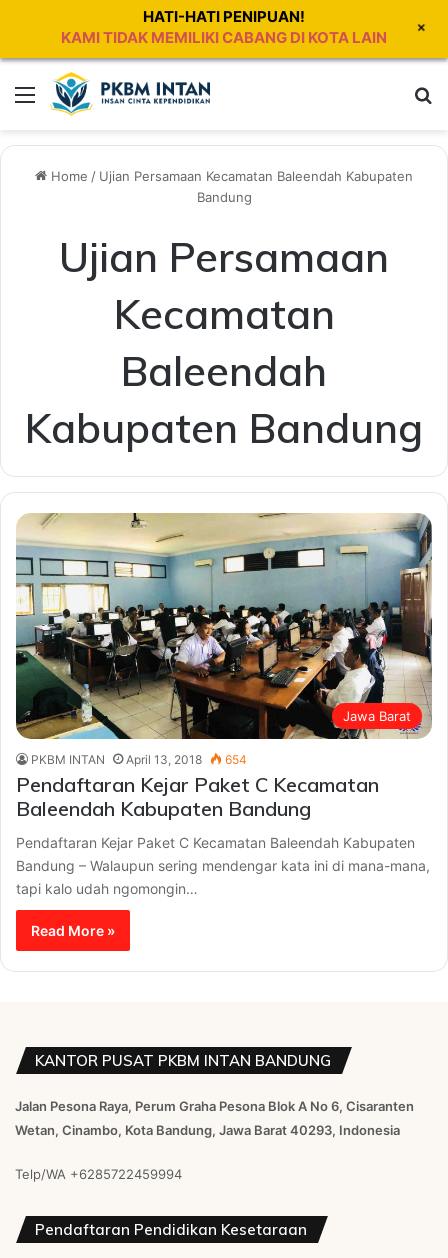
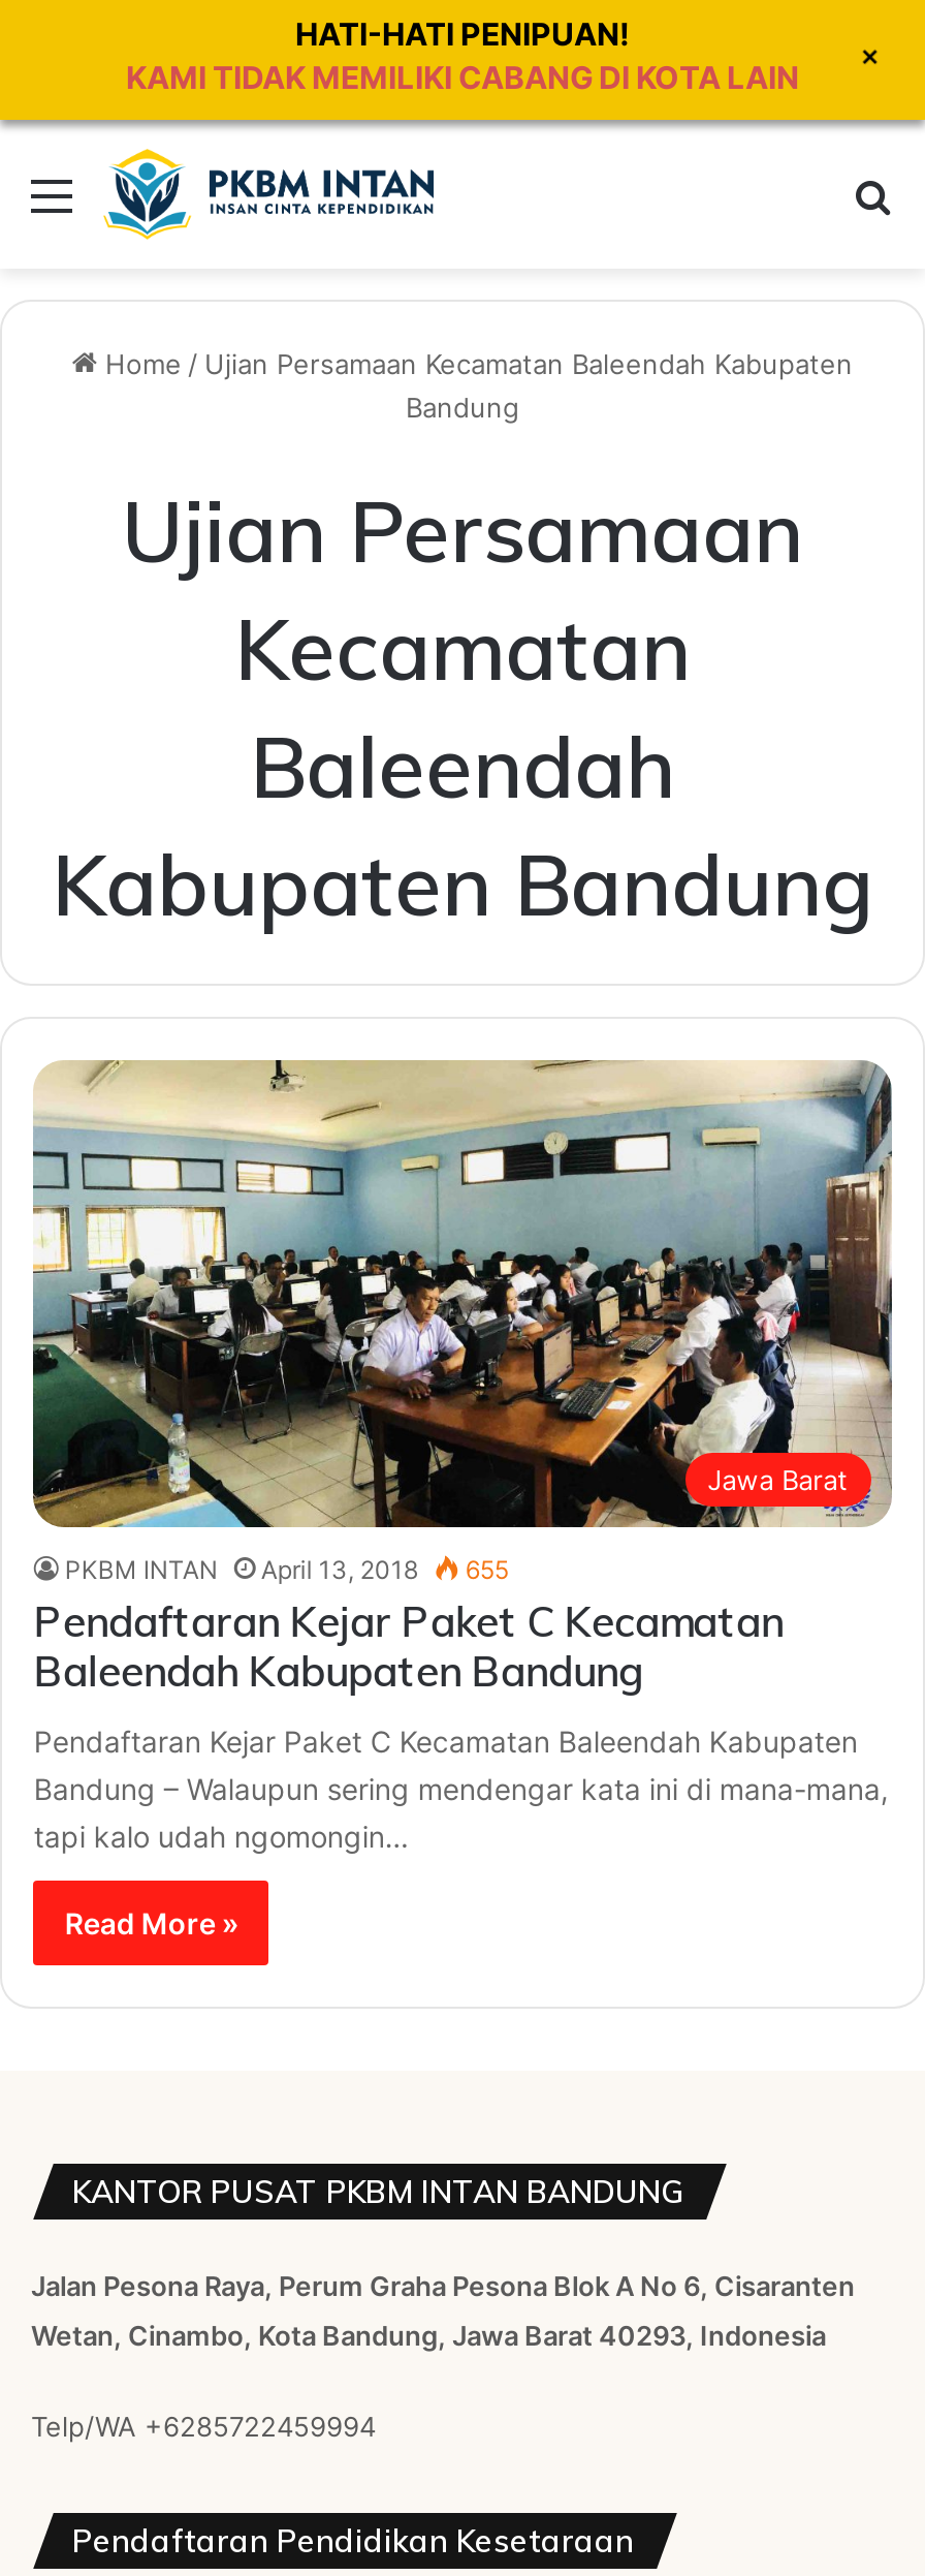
[31,752,247,767] PKBM INTAN April 13, 2018 654 -> [65,1554,509,1585] PKBM INTAN April 13, 2018 655

